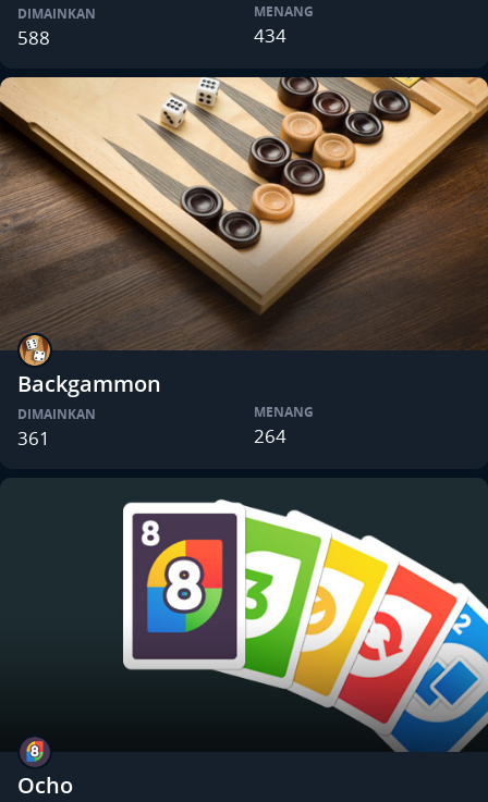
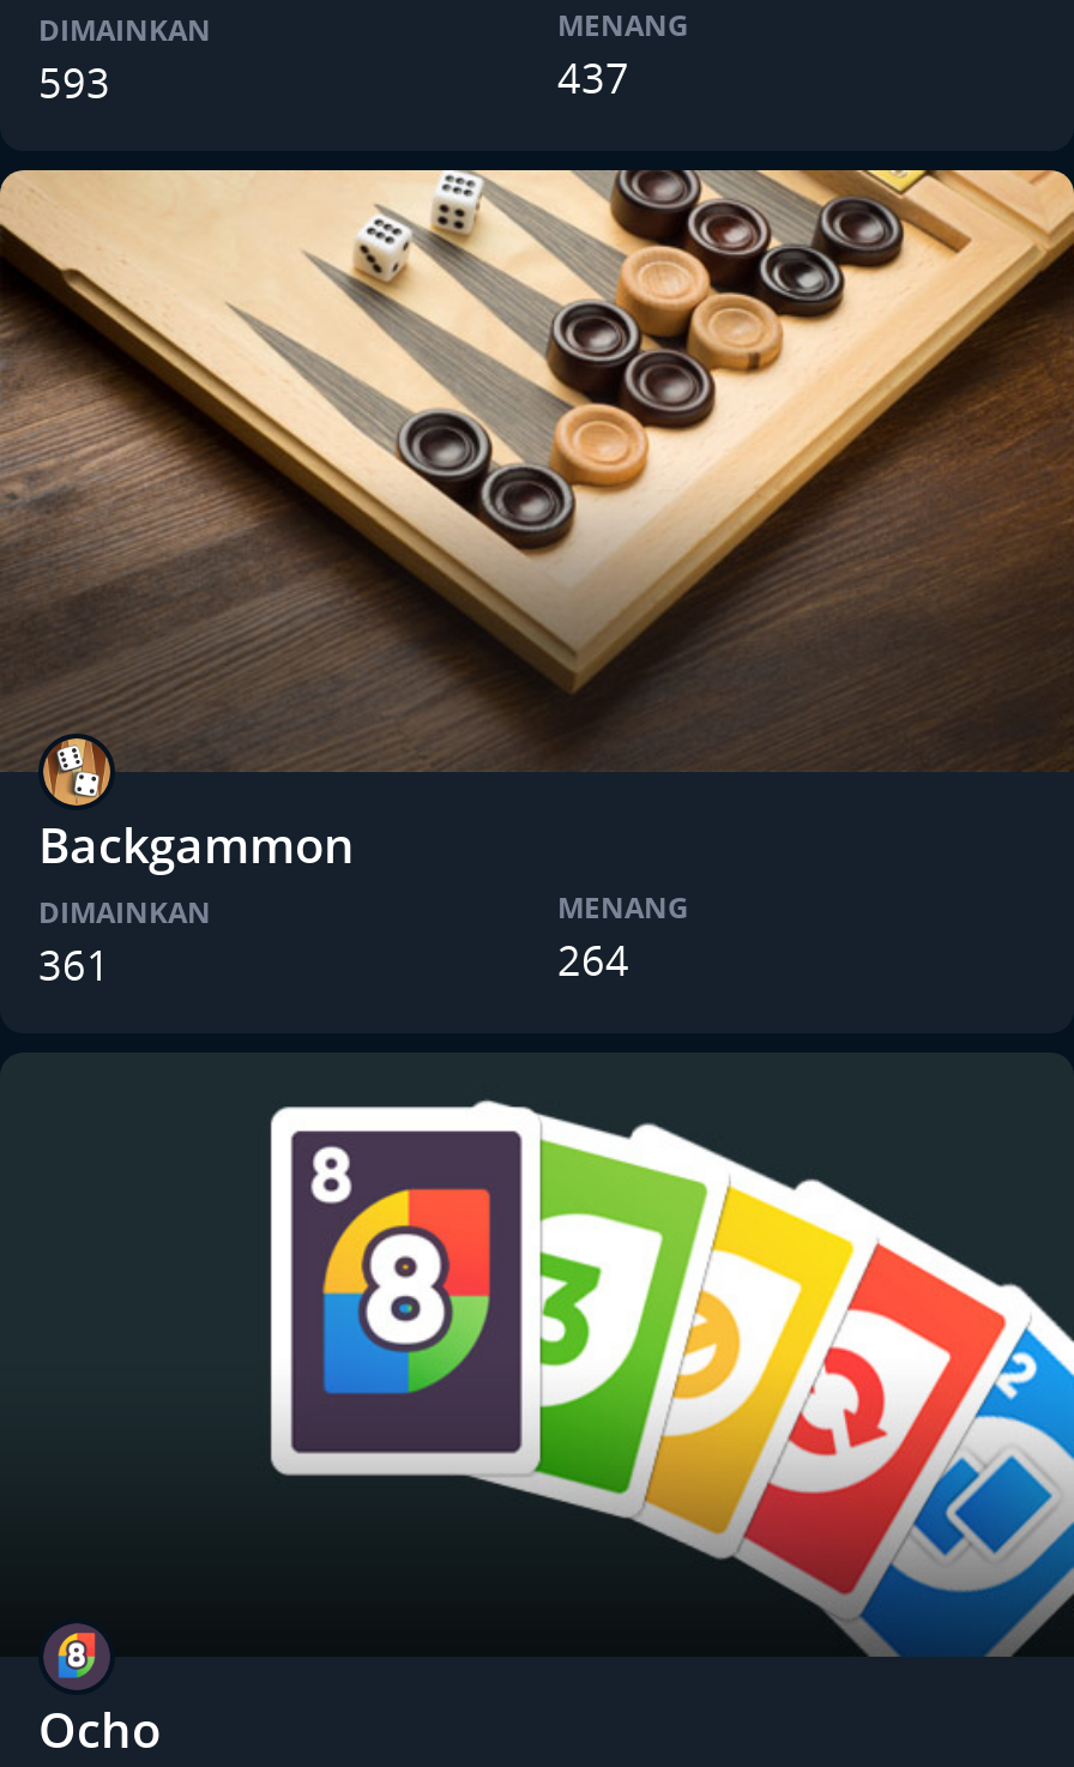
[17,25,50,50] 588 -> [38,56,110,111] 593
[253,23,286,48] 434 -> [557,51,629,106] 437

